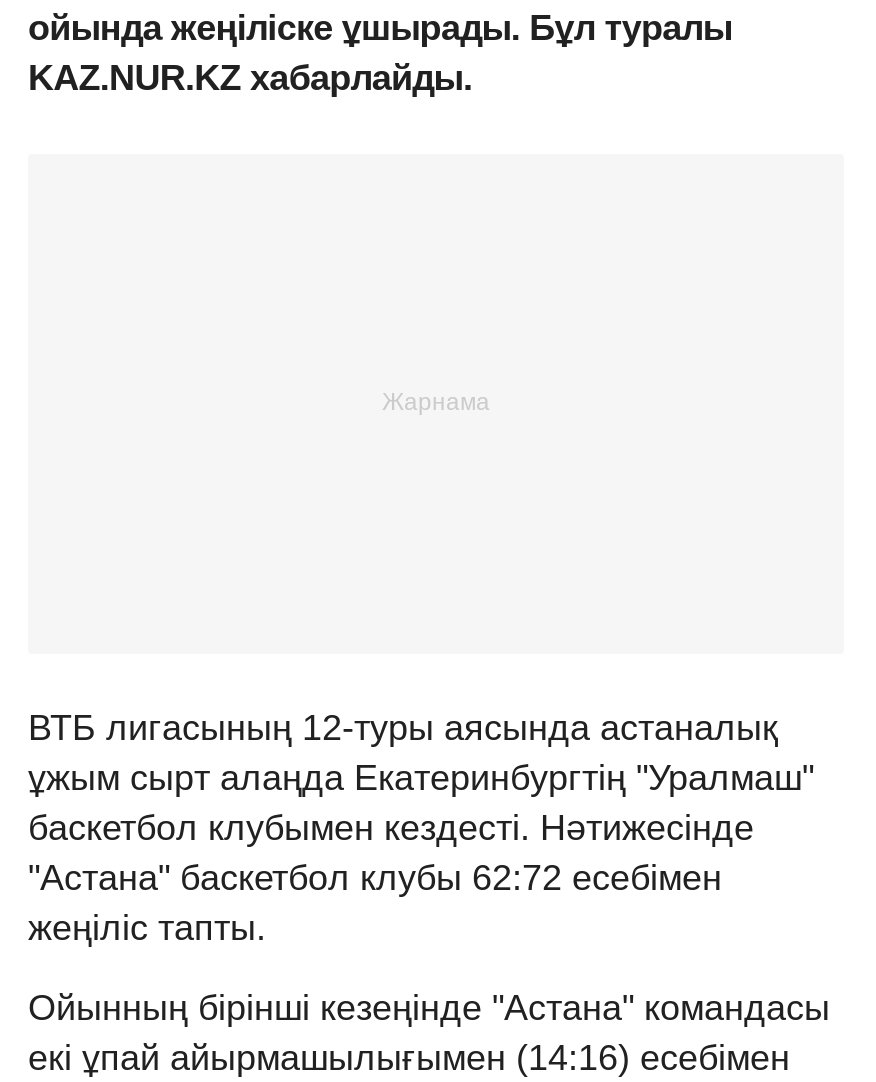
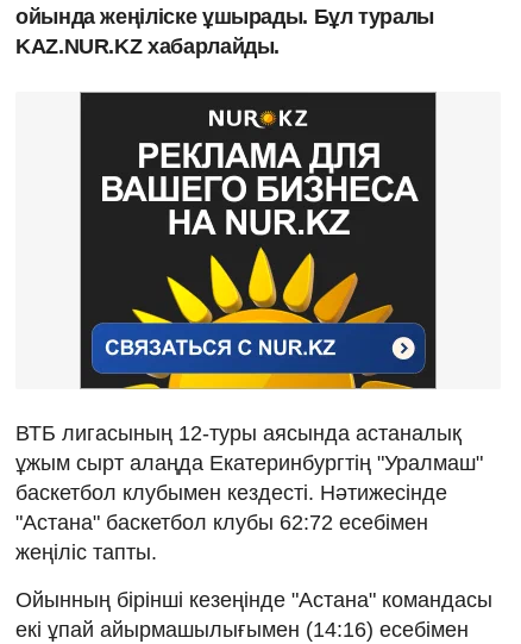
none -> [79,92,438,390] [image]

